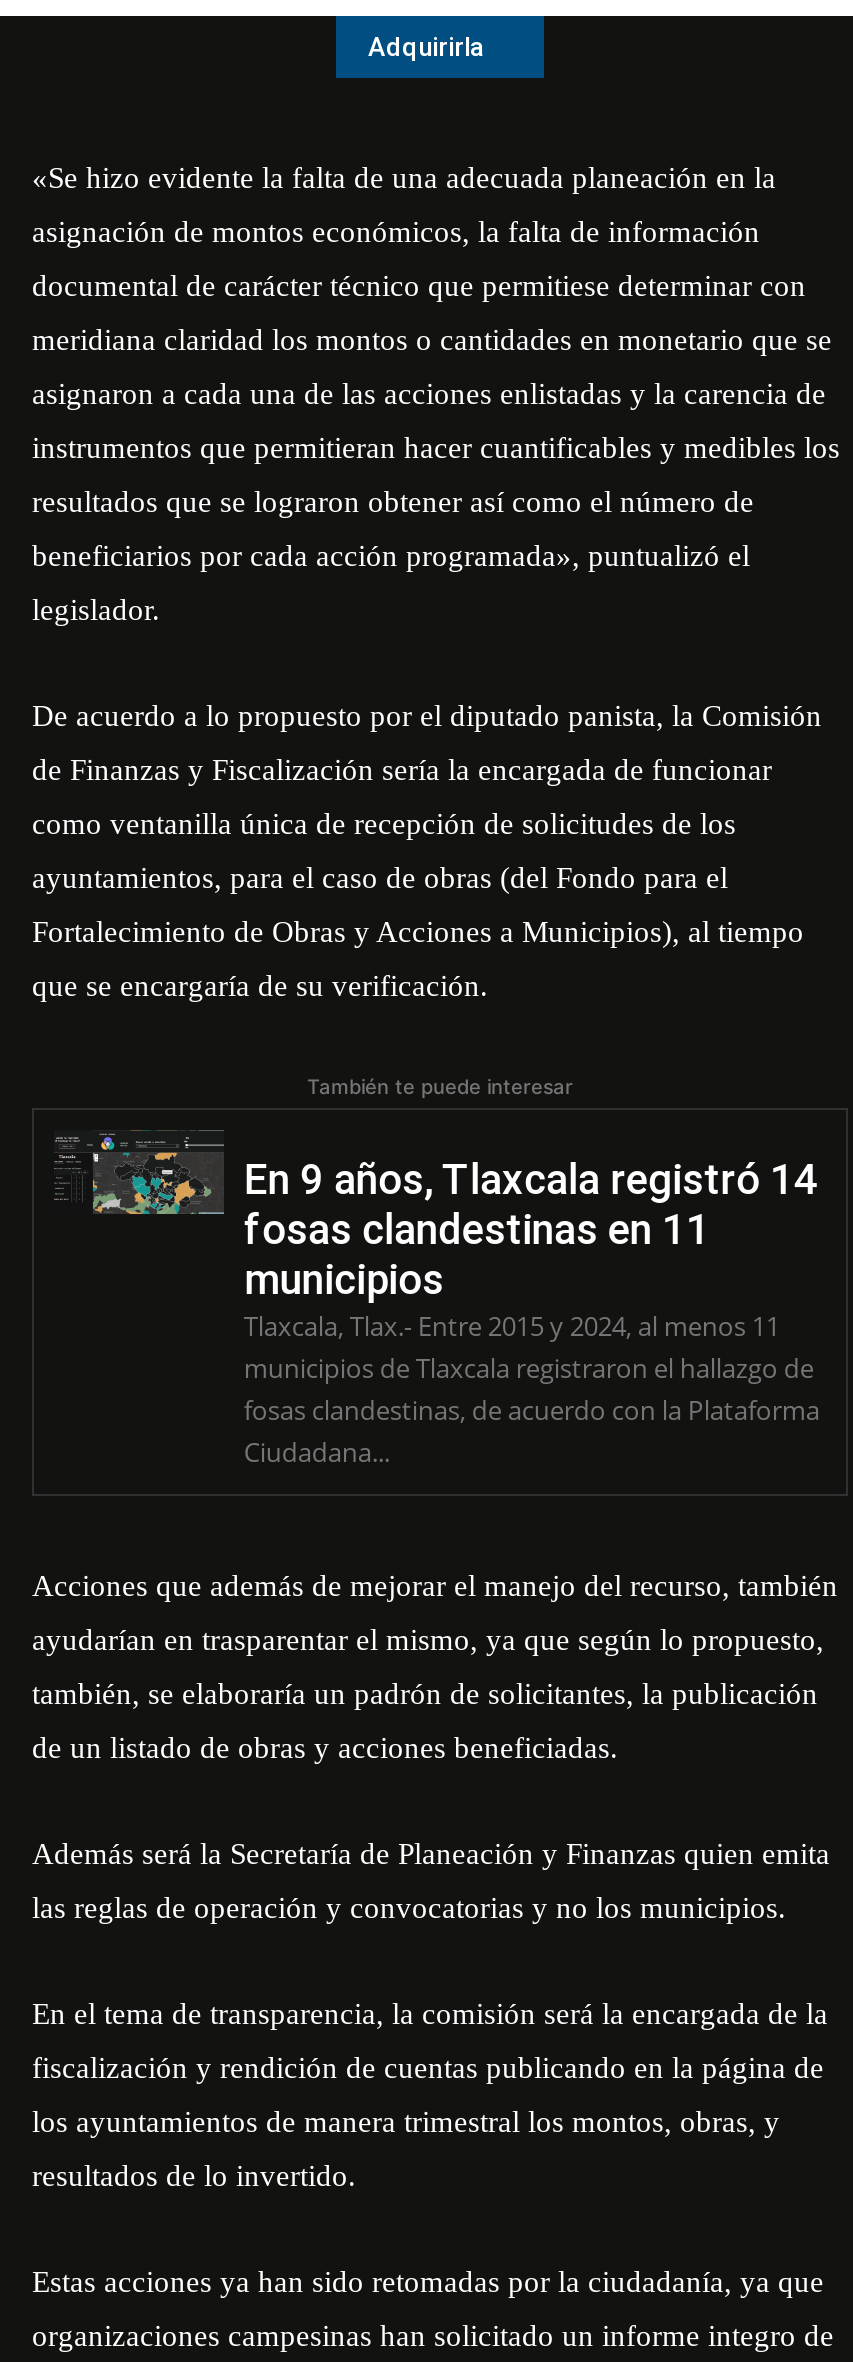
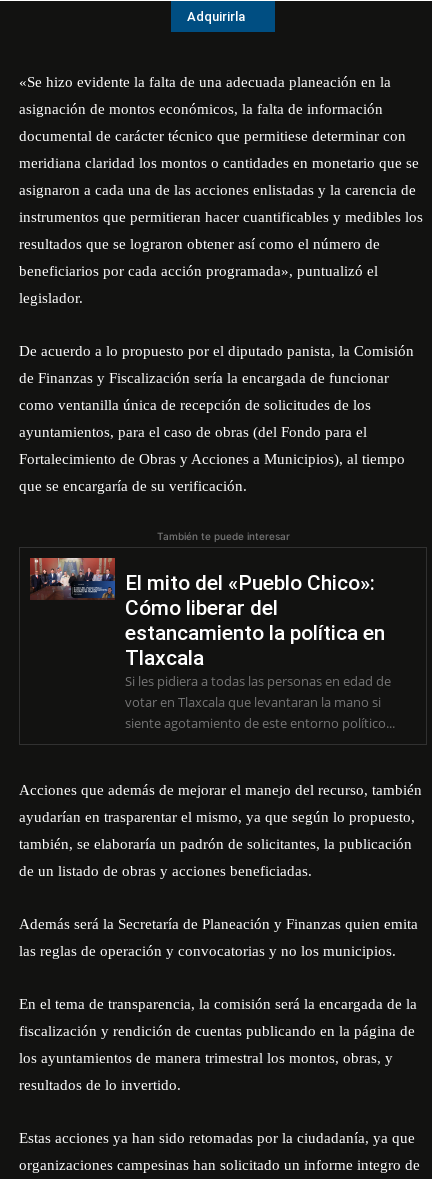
[56,1130,820,1470] [image] | En 9 años, Tlaxcala registró 14 | fosas clandestinas en 11 | municipios | Tlaxcala, Tlax.- Entre 2015 y 2024, al menos 11 | municipios de Tlaxcala registraron el hallazgo de | fosas clandestinas, de acuerdo con la Plataforma | Ciudadana... -> [30,557,395,732] [image] | El mito del «Pueblo Chico»: | Cómo liberar del | estancamiento la política en | Tlaxcala | Si les pidiera a todas las personas en edad de | votar en Tlaxcala que levantaran la mano si | siente agotamiento de este entorno político...

